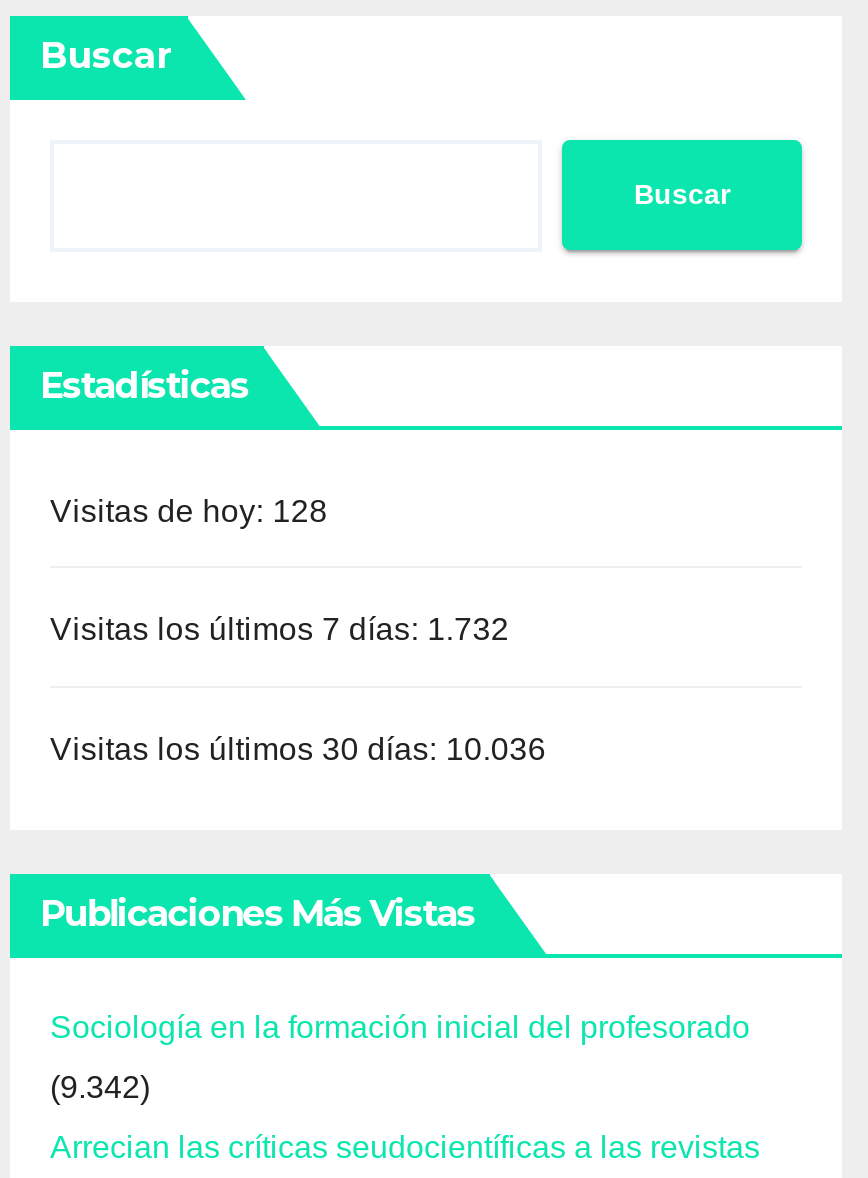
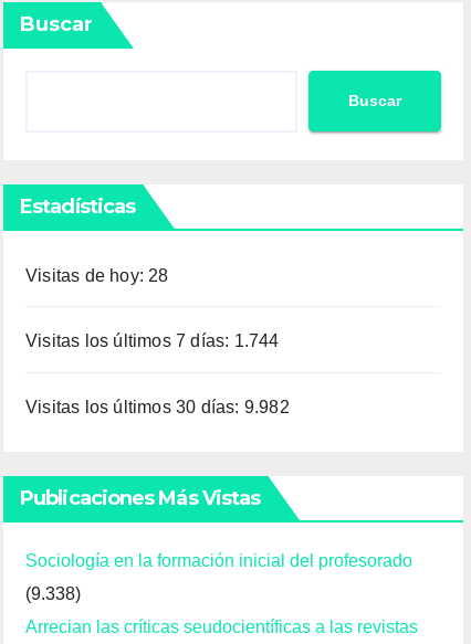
[50,494,328,528] Visitas de hoy: 128 -> [25,266,169,285] Visitas de hoy: 28
[50,613,509,647] Visitas los últimos 7 días: 1.732 -> [25,332,279,351] Visitas los últimos 7 días: 1.744
[50,732,546,766] Visitas los últimos 30 días: 10.036 -> [25,397,289,416] Visitas los últimos 30 días: 9.982
[50,1070,150,1104] (9.342) -> [25,584,81,603] (9.338)

